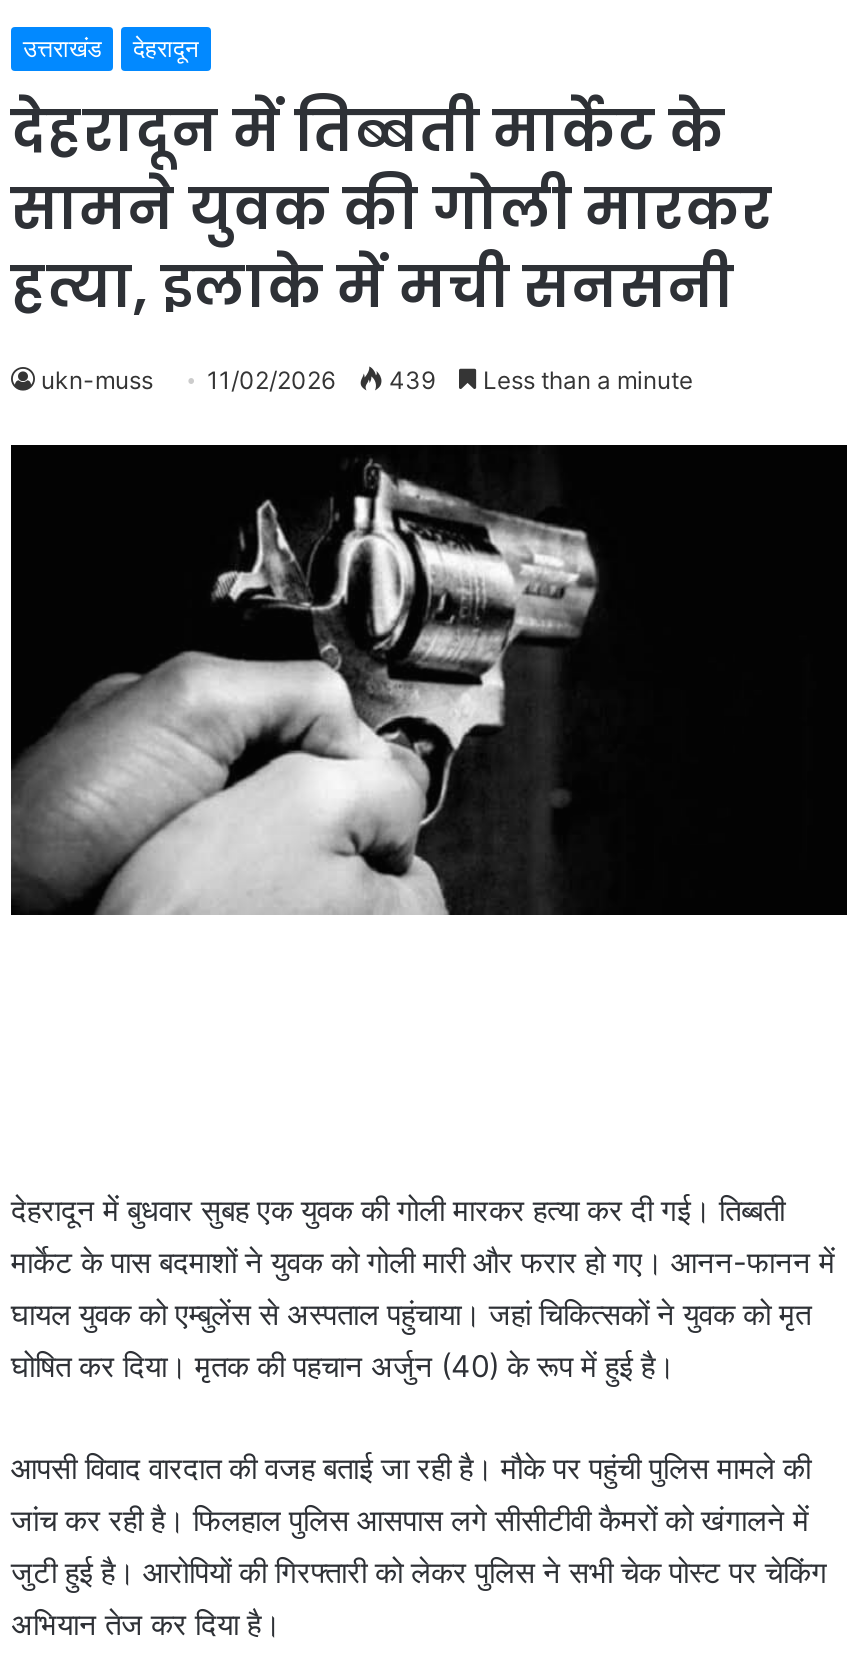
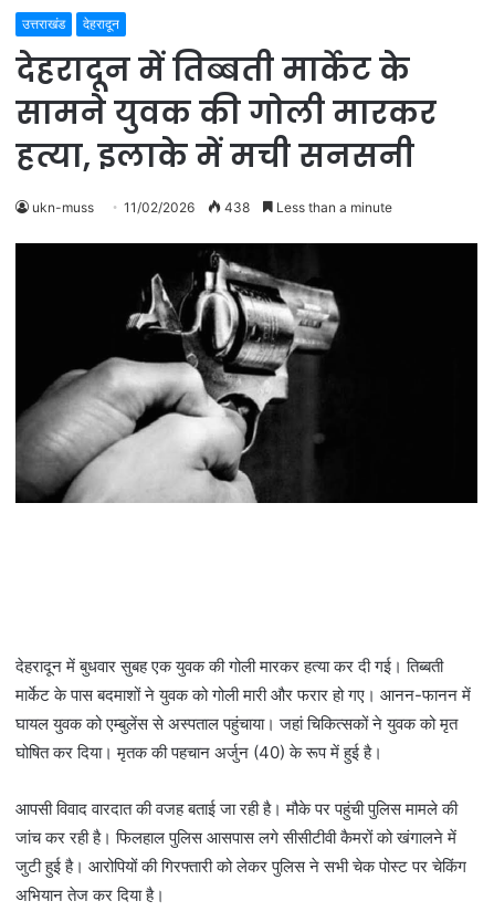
[41,364,693,394] ukn-muss 11/02/2026 439 Less than a minute -> [32,199,392,216] ukn-muss 11/02/2026 438 Less than a minute

